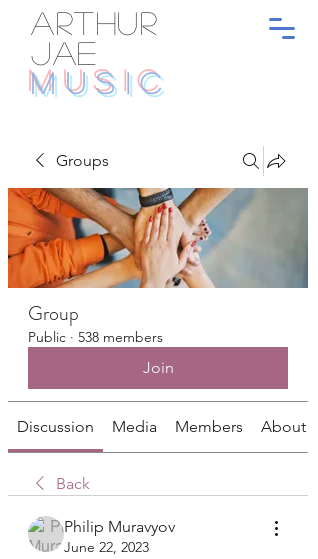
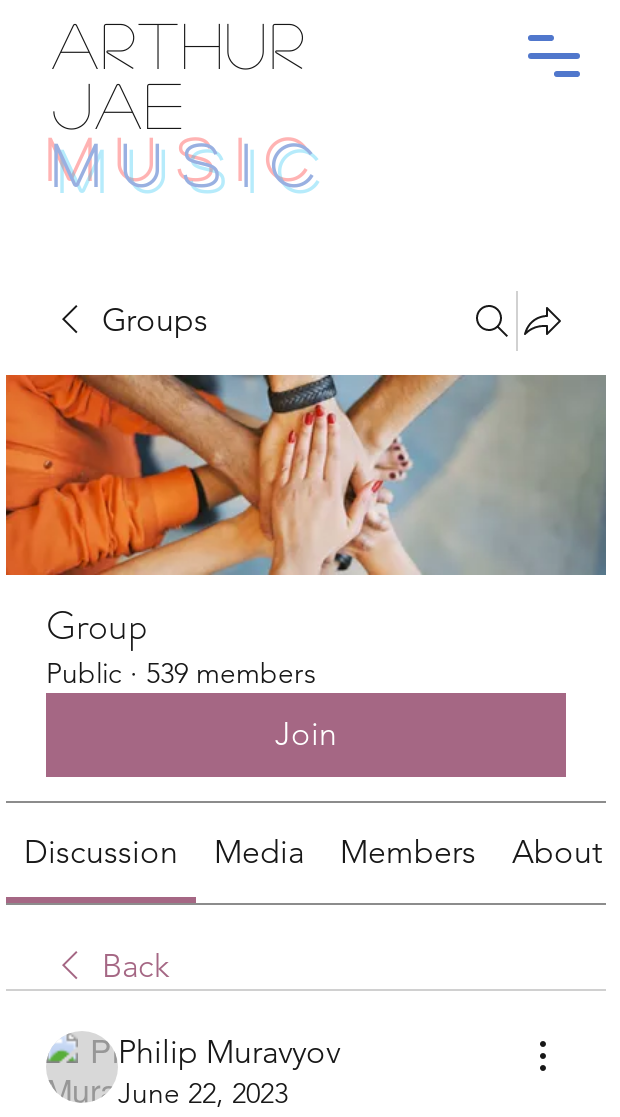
[28,328,163,346] Public · 538 members -> [46,655,316,691] Public · 539 members

